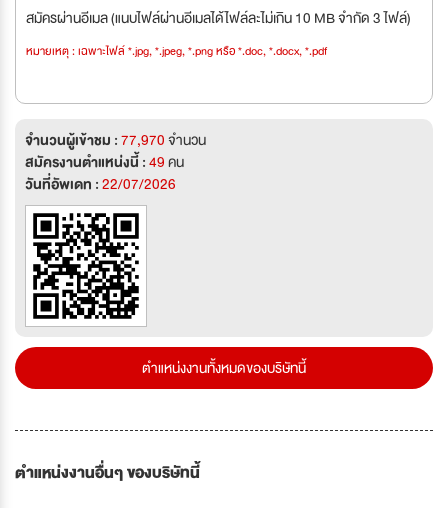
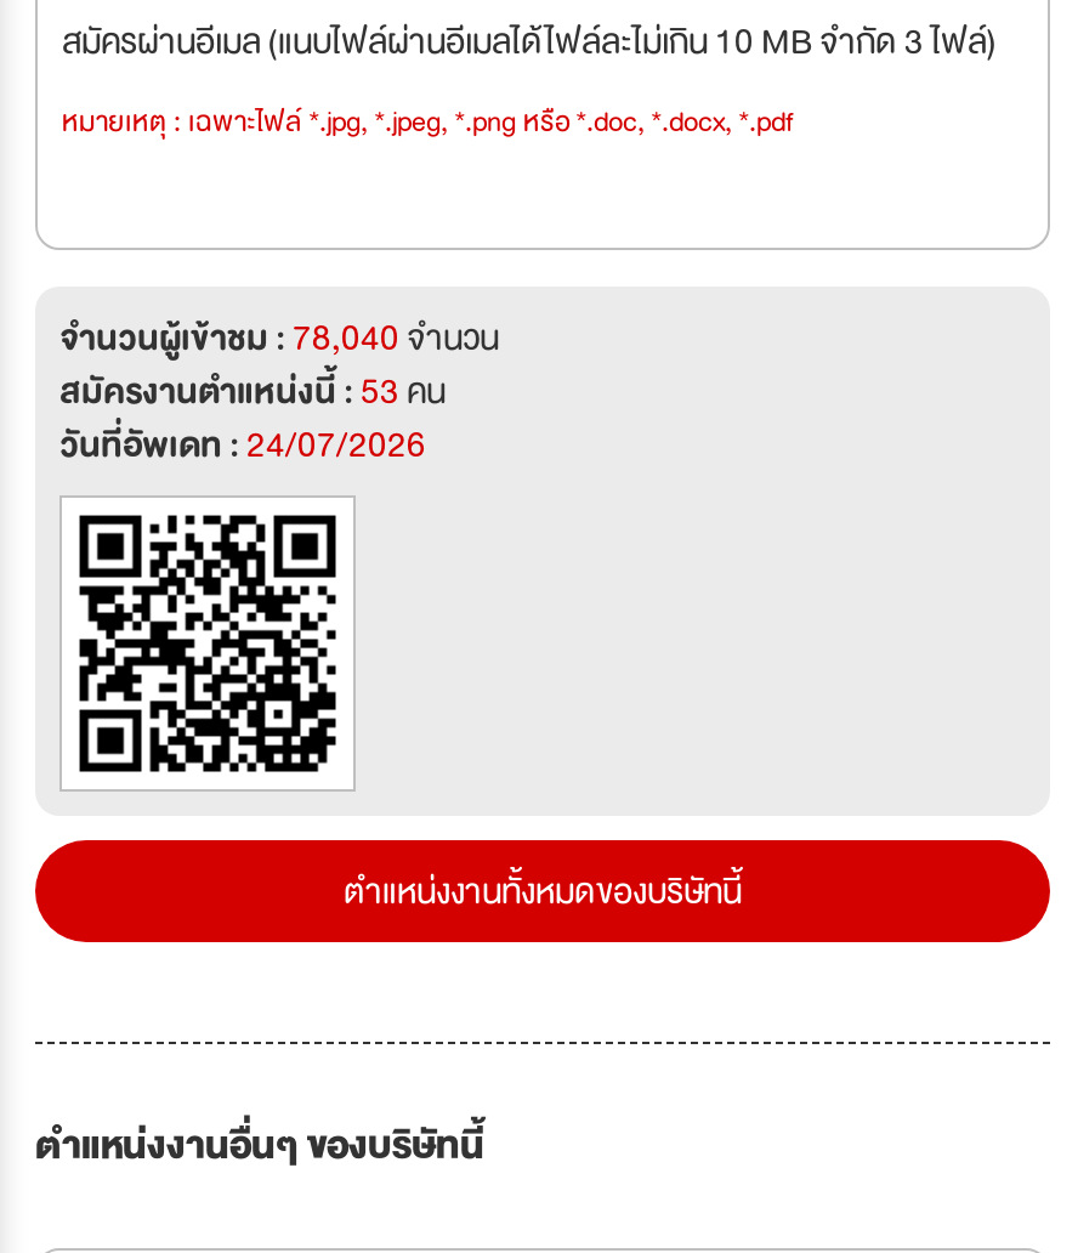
[25,128,206,152] จำนวนผู้เข้าชม : 77,970จำนวน -> [59,308,499,367] จำนวนผู้เข้าชม : 78,040จำนวน
[25,150,184,174] สมัครงานตำแหน่งนี้ : 49คน -> [59,362,446,420] สมัครงานตำแหน่งนี้ : 53คน
[25,172,176,196] วันที่อัพเดท : 22/07/2026 -> [59,415,426,474] วันที่อัพเดท : 24/07/2026

